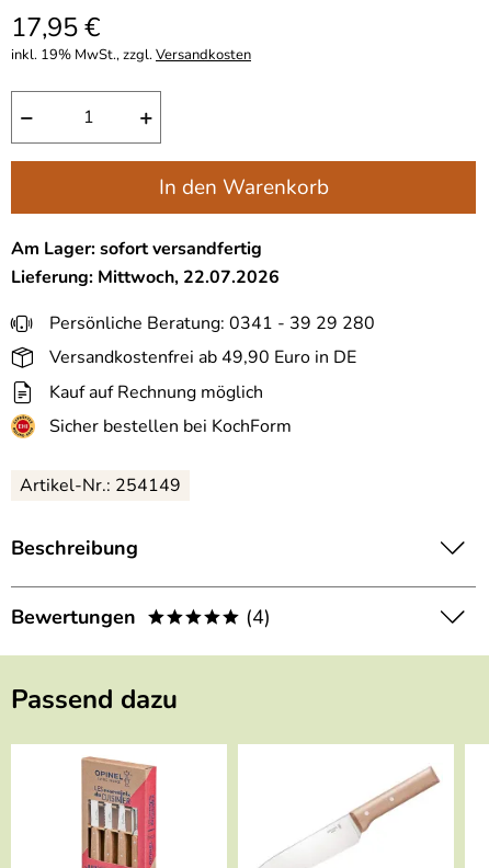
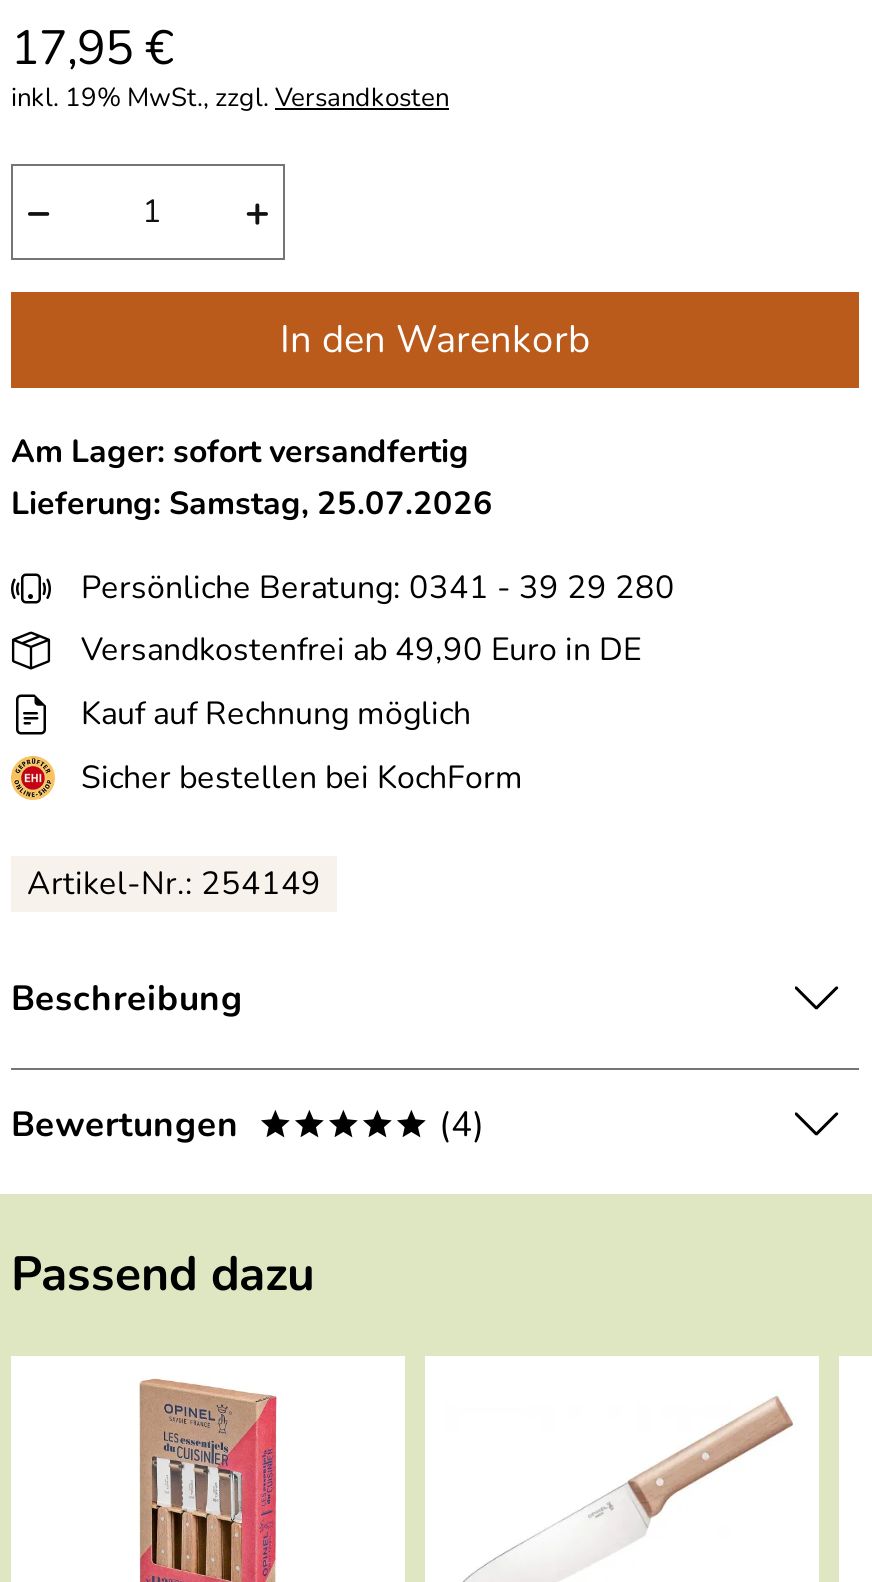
[11,265,280,289] Lieferung: Mittwoch, 22.07.2026 -> [11,482,493,526] Lieferung: Samstag, 25.07.2026

